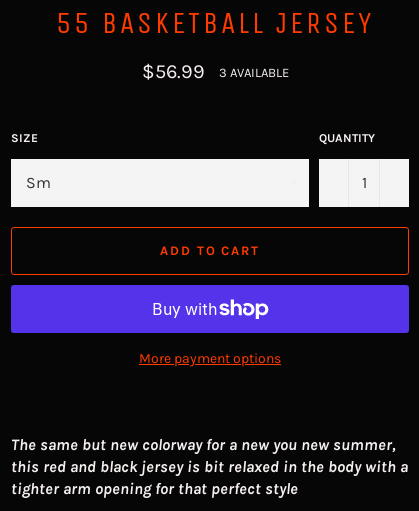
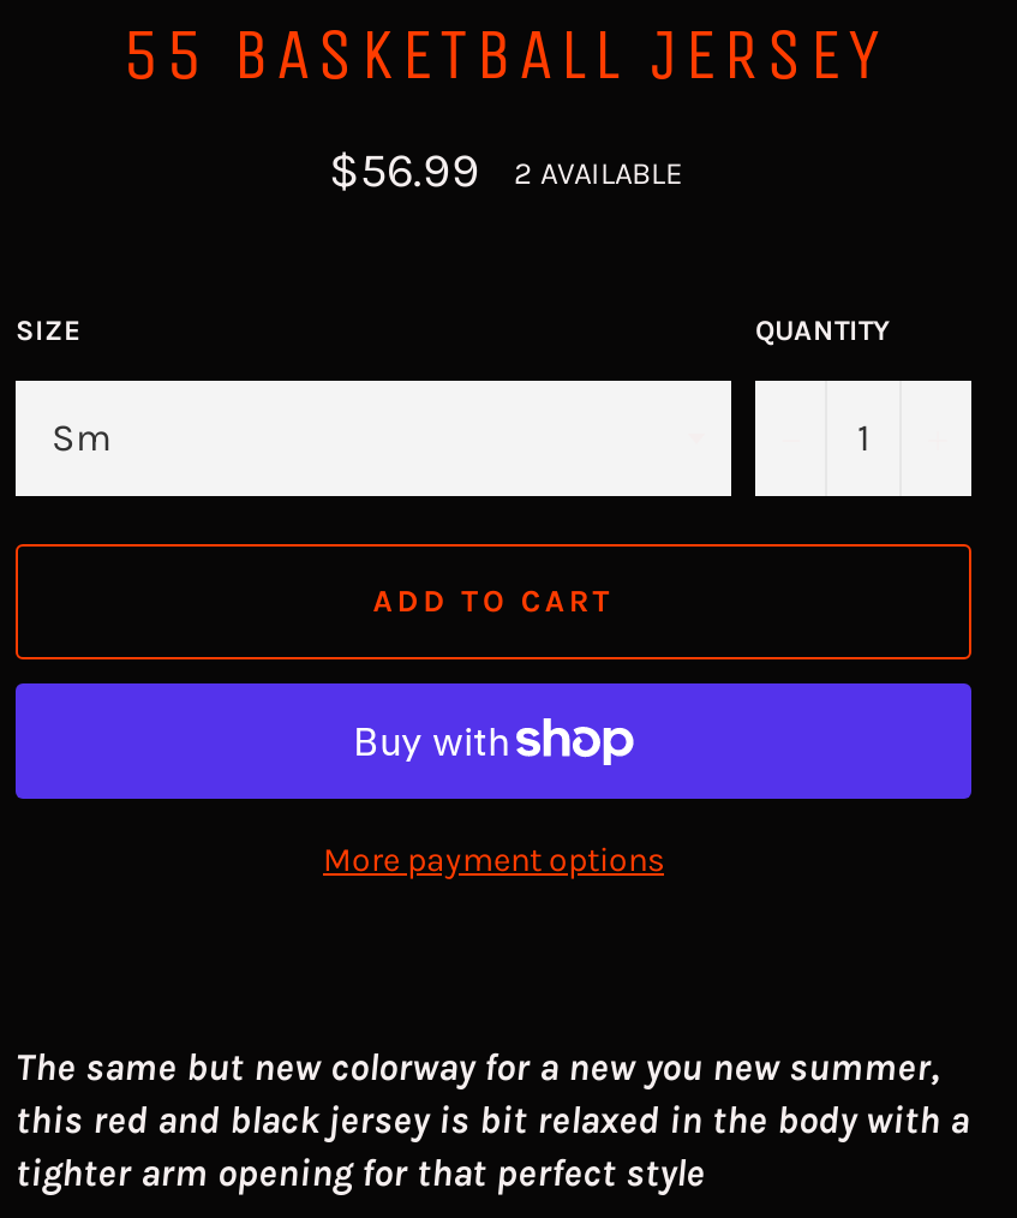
[218,65,288,80] 3 AVAILABLE -> [514,154,682,190] 2 AVAILABLE

